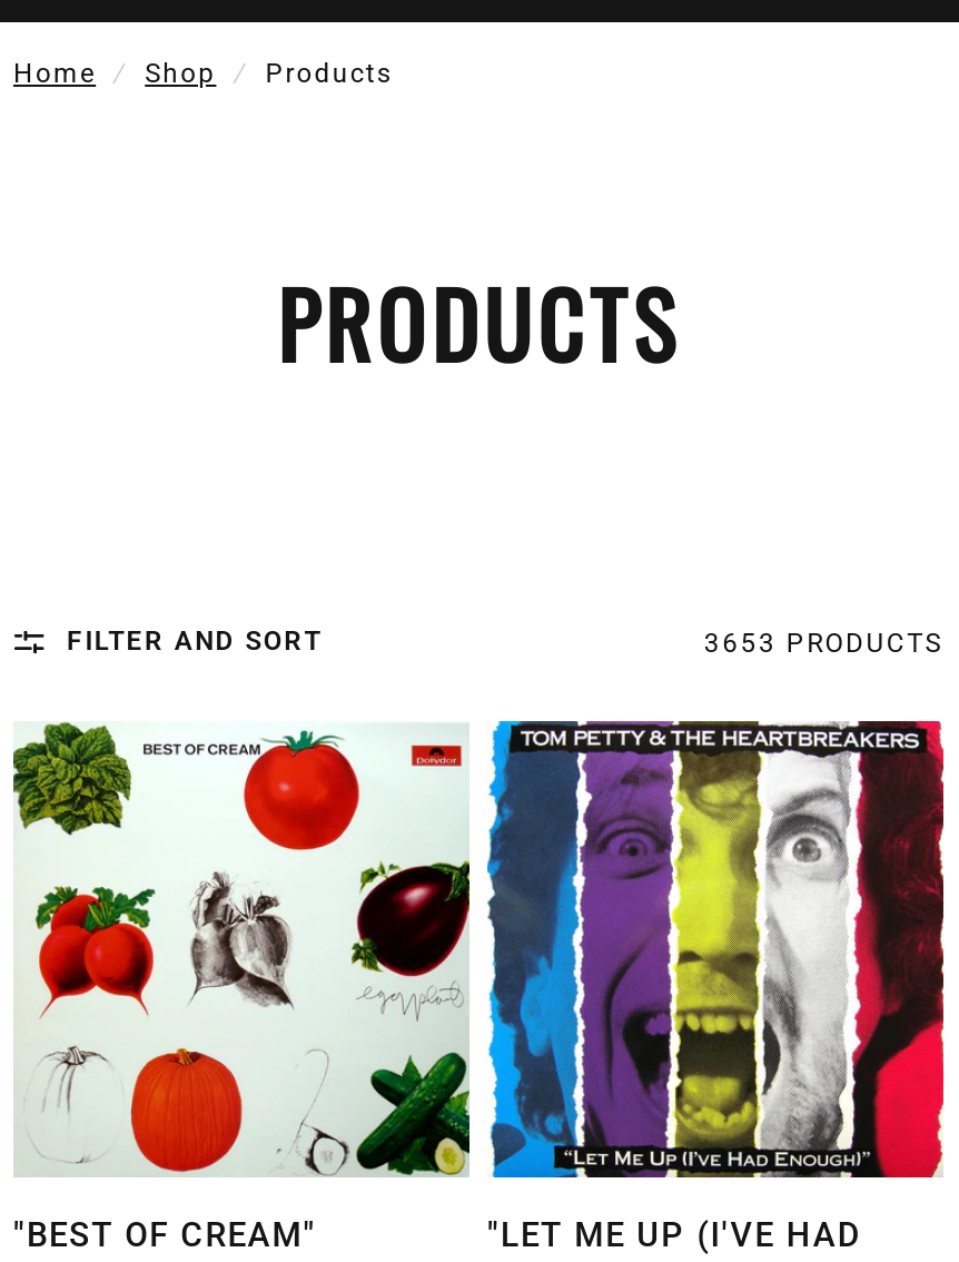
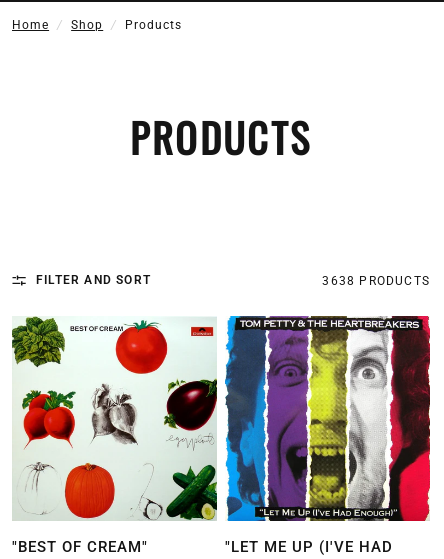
[704,628,943,659] 3653 PRODUCTS -> [322,274,430,288] 3638 PRODUCTS

